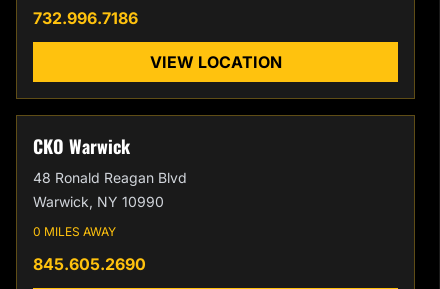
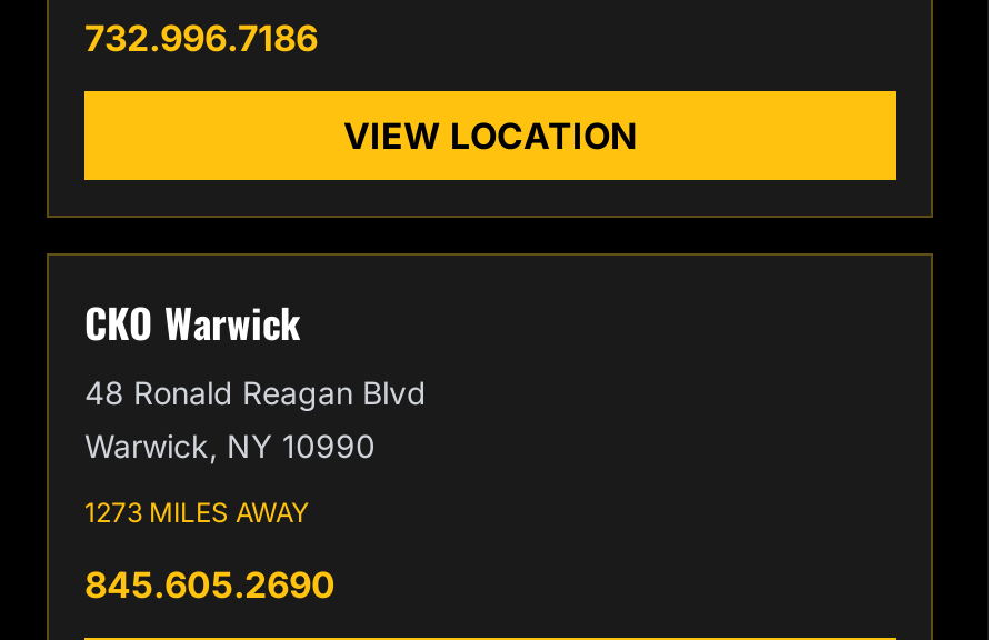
[33,224,116,239] 0 MILES AWAY -> [84,496,309,529] 1273 MILES AWAY

